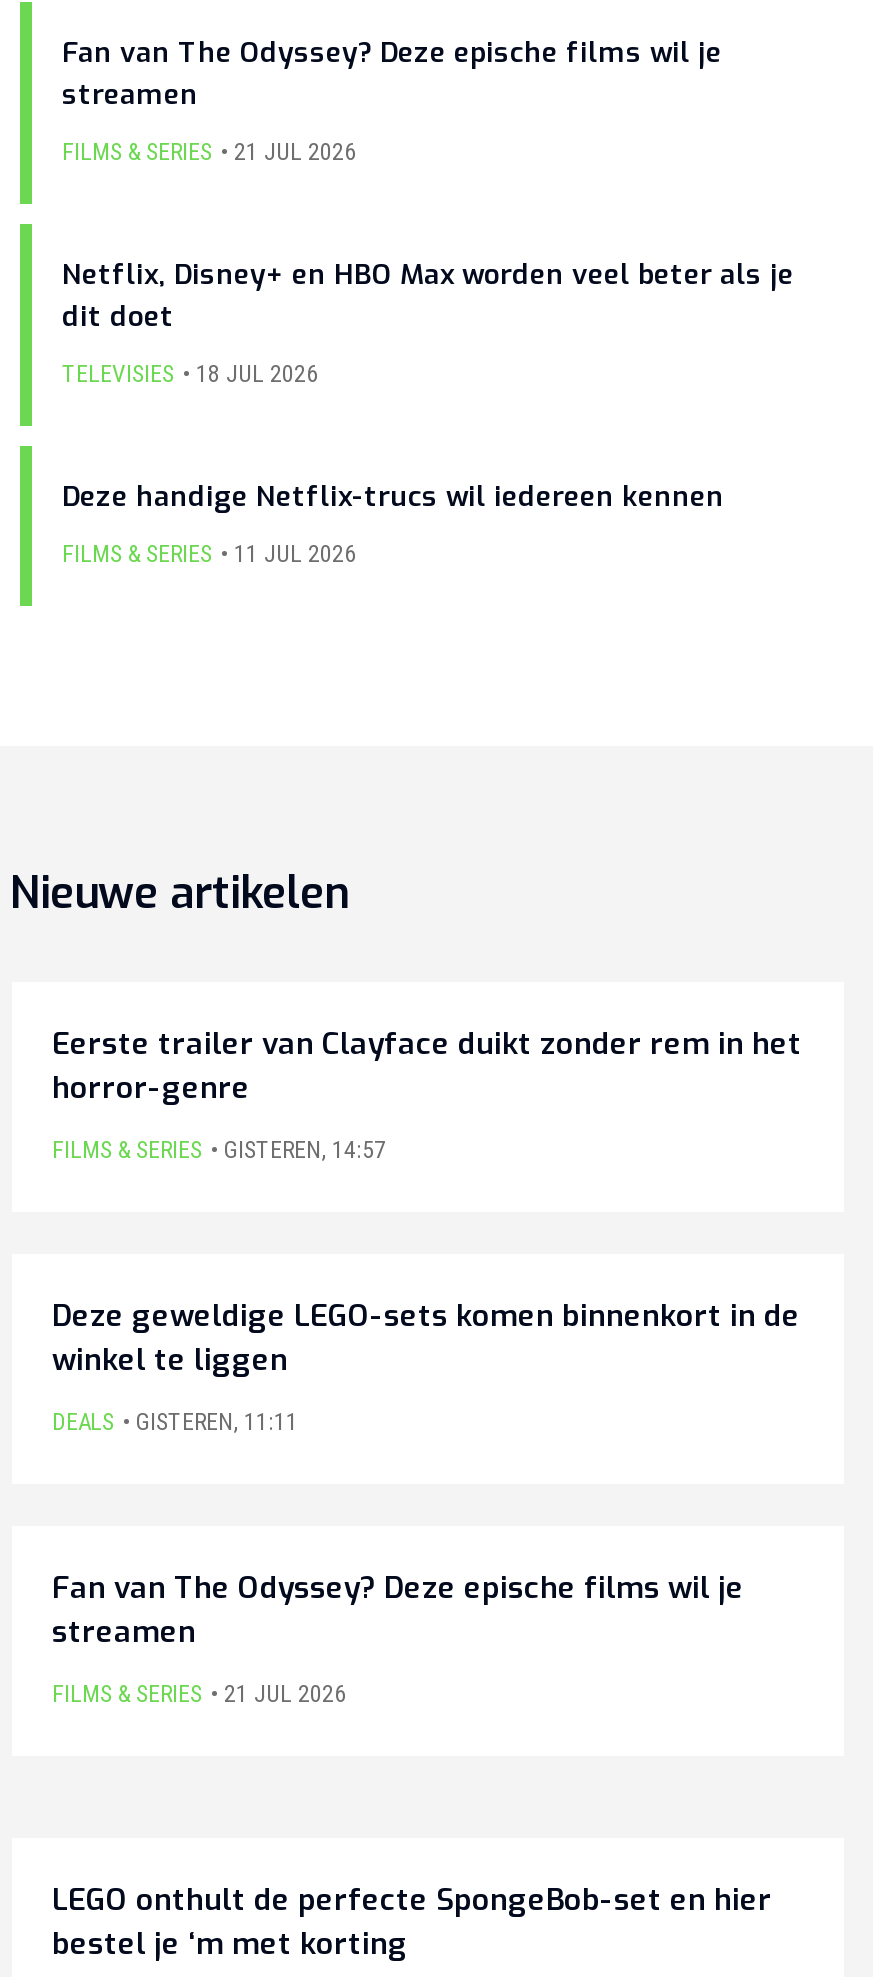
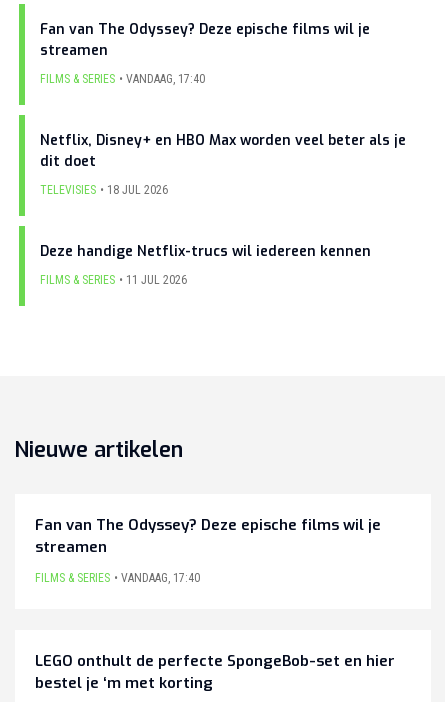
[62,138,356,166] FILMS & SERIES 21 JUL 2026 -> [40,72,205,86] FILMS & SERIES VANDAAG, 17:40
[52,1024,802,1164] Eerste trailer van Clayface duikt zonder rem in het | horror-genre | FILMS & SERIES GISTEREN, 14:57 -> none
[52,1296,800,1436] Deze geweldige LEGO-sets komen binnenkort in de | winkel te liggen | DEALS GISTEREN, 11:11 -> none
[52,1680,346,1708] FILMS & SERIES 21 JUL 2026 -> [35,571,200,585] FILMS & SERIES VANDAAG, 17:40

